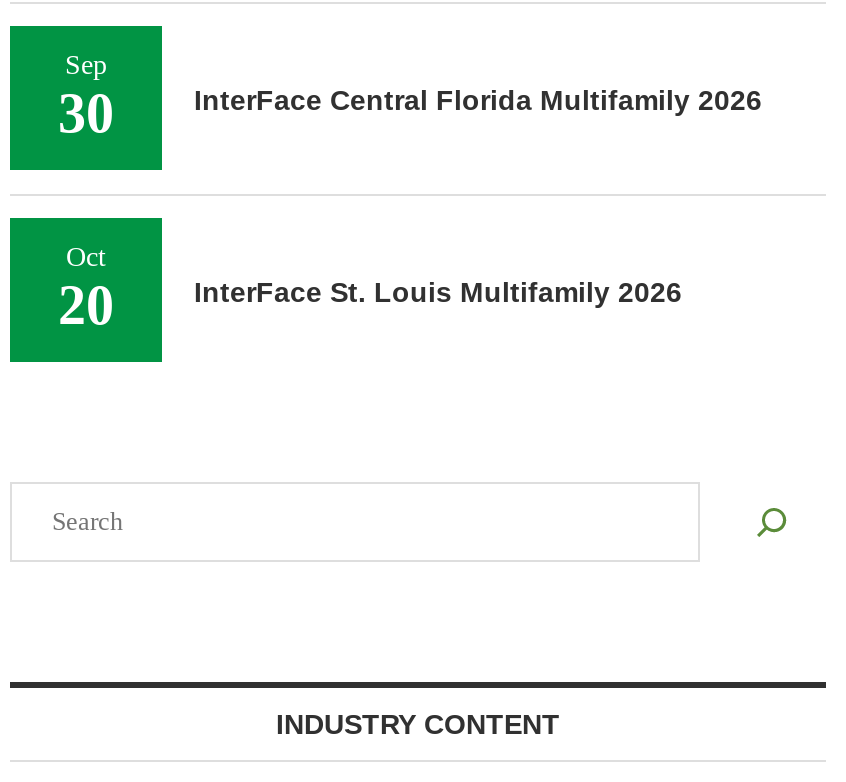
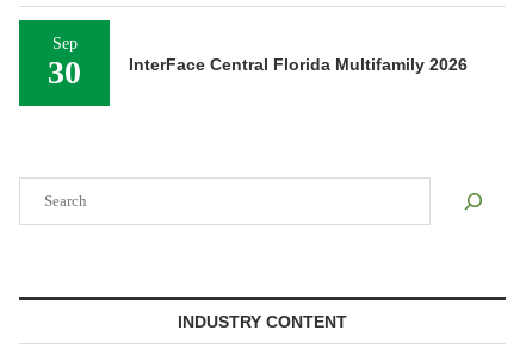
[58,242,682,336] Oct | 20 | InterFace St. Louis Multifamily 2026 -> none

